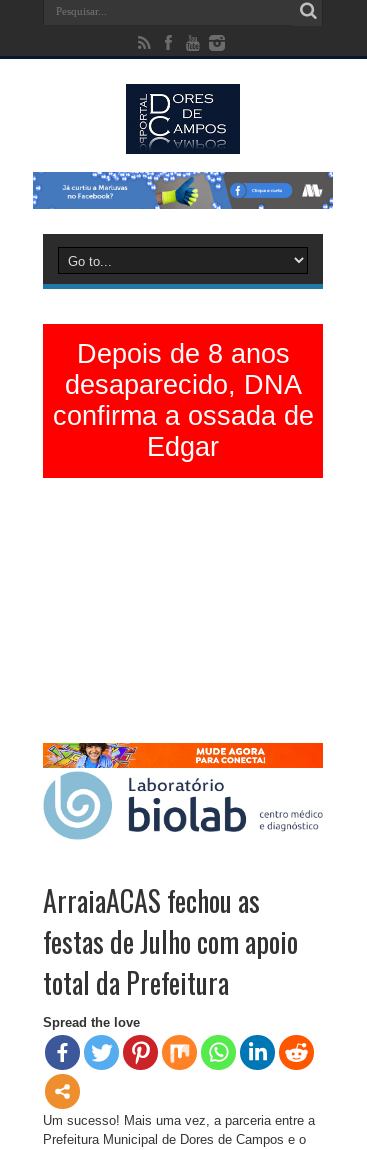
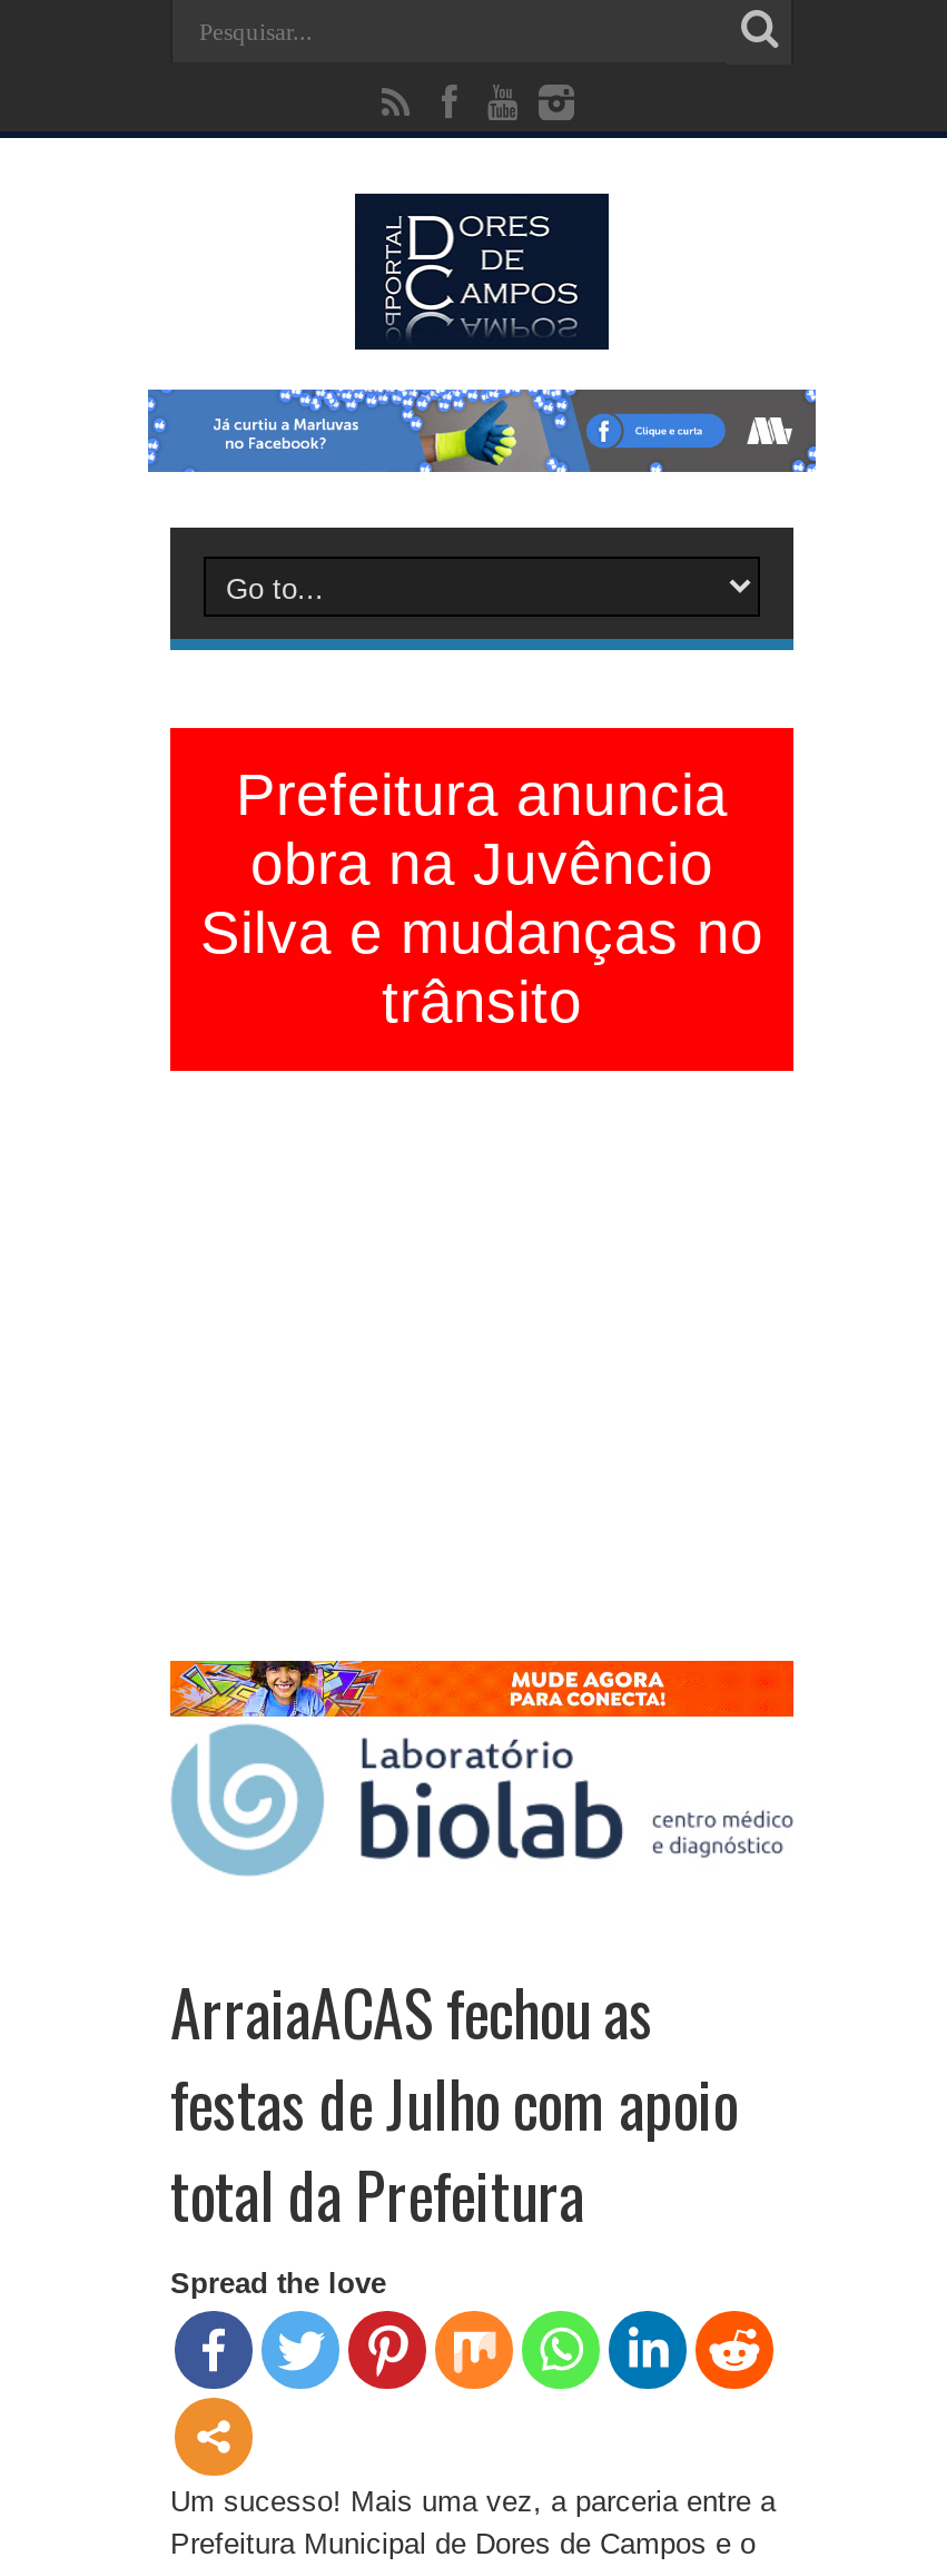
[52,339,313,462] Depois de 8 anos | desaparecido, DNA | confirma a ossada de | Edgar -> [200,762,763,1036] Prefeitura anuncia | obra na Juvêncio | Silva e mudanças no | trânsito

